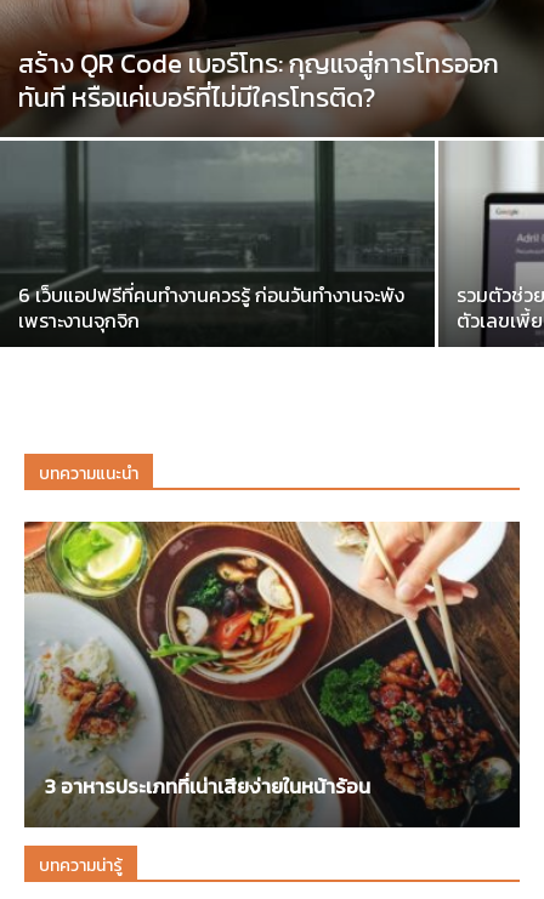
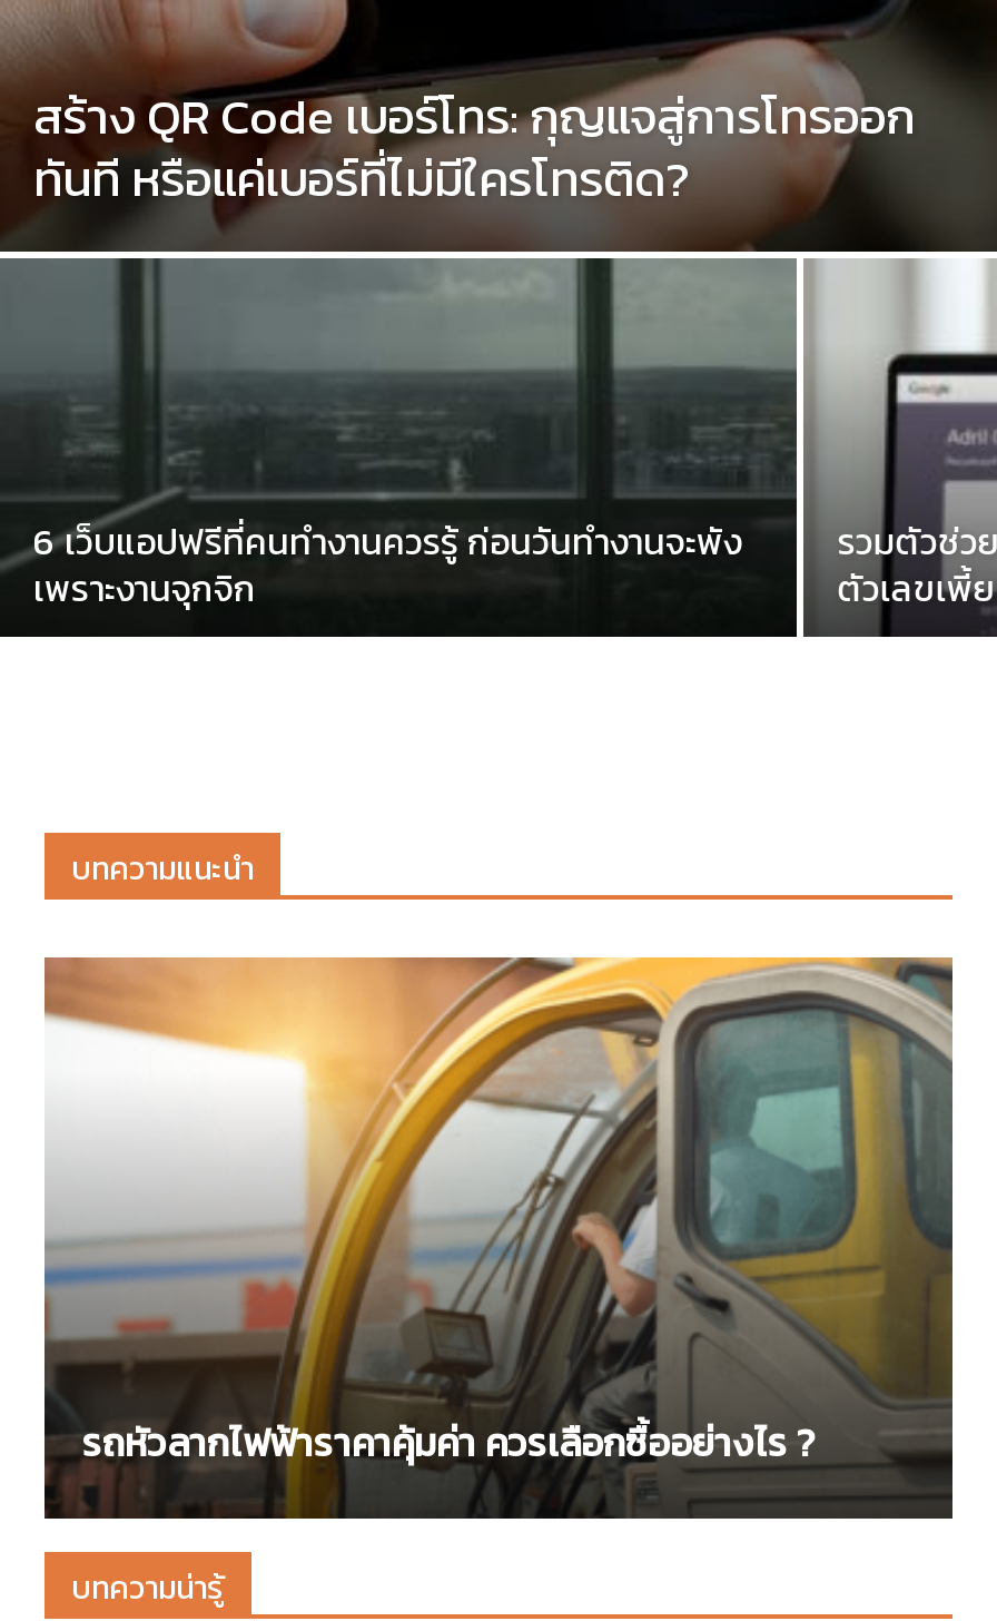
[23,520,520,827] [image] | 3 อาหารประเภทที่เน่าเสียง่ายในหน้าร้อน -> [45,955,952,1519] [image] | รถหัวลากไฟฟ้าราคาคุ้มค่า ควรเลือกซื้ออย่างไร ?

